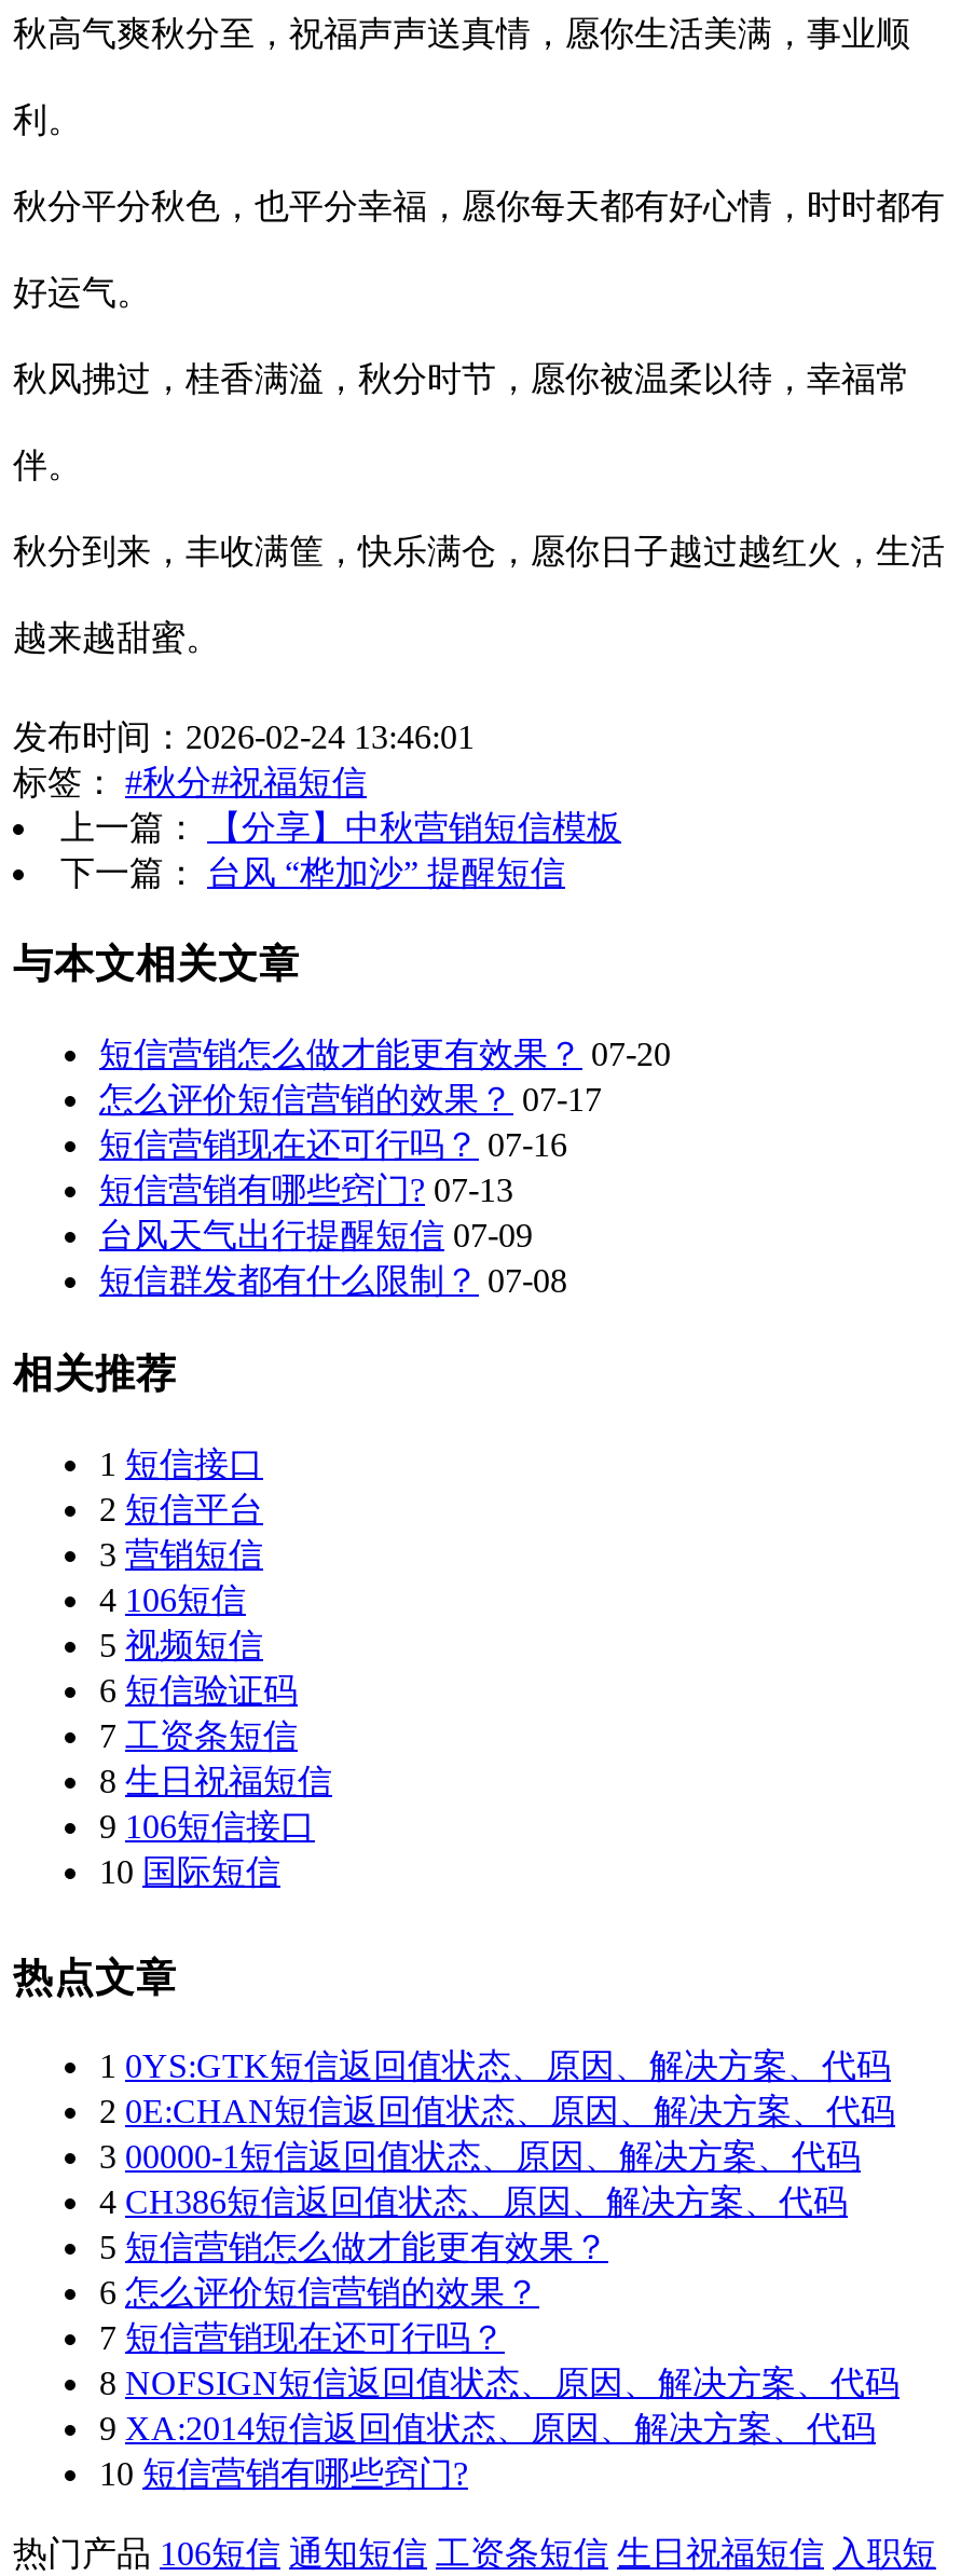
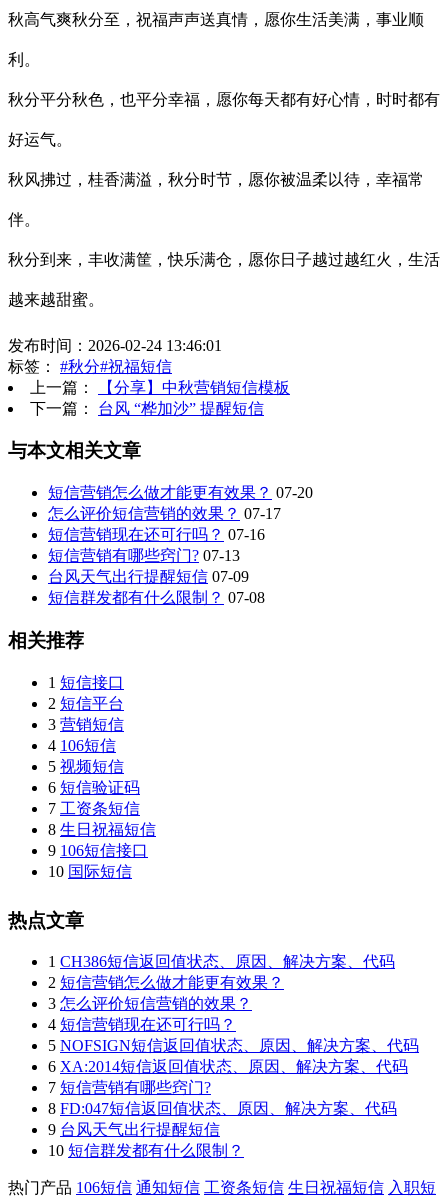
[99,2048,900,2493] 1 0YS:GTK短信返回值状态、原因、解决方案、代码 | 2 0E:CHAN短信返回值状态、原因、解决方案、代码 | 3 00000-1短信返回值状态、原因、解决方案、代码 | 4 CH386短信返回值状态、原因、解决方案、代码 | 5 短信营销怎么做才能更有效果？ | 6 怎么评价短信营销的效果？ | 7 短信营销现在还可行吗？ | 8 NOFSIGN短信返回值状态、原因、解决方案、代码 | 9 XA:2014短信返回值状态、原因、解决方案、代码 | 10 短信营销有哪些窍门? -> [48,953,419,1159] 1 CH386短信返回值状态、原因、解决方案、代码 | 2 短信营销怎么做才能更有效果？ | 3 怎么评价短信营销的效果？ | 4 短信营销现在还可行吗？ | 5 NOFSIGN短信返回值状态、原因、解决方案、代码 | 6 XA:2014短信返回值状态、原因、解决方案、代码 | 7 短信营销有哪些窍门? | 8 FD:047短信返回值状态、原因、解决方案、代码 | 9 台风天气出行提醒短信 | 10 短信群发都有什么限制？

